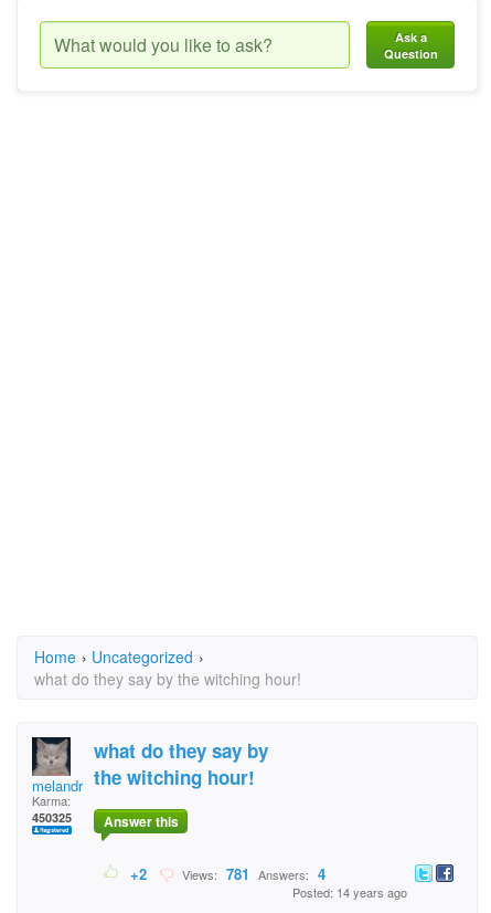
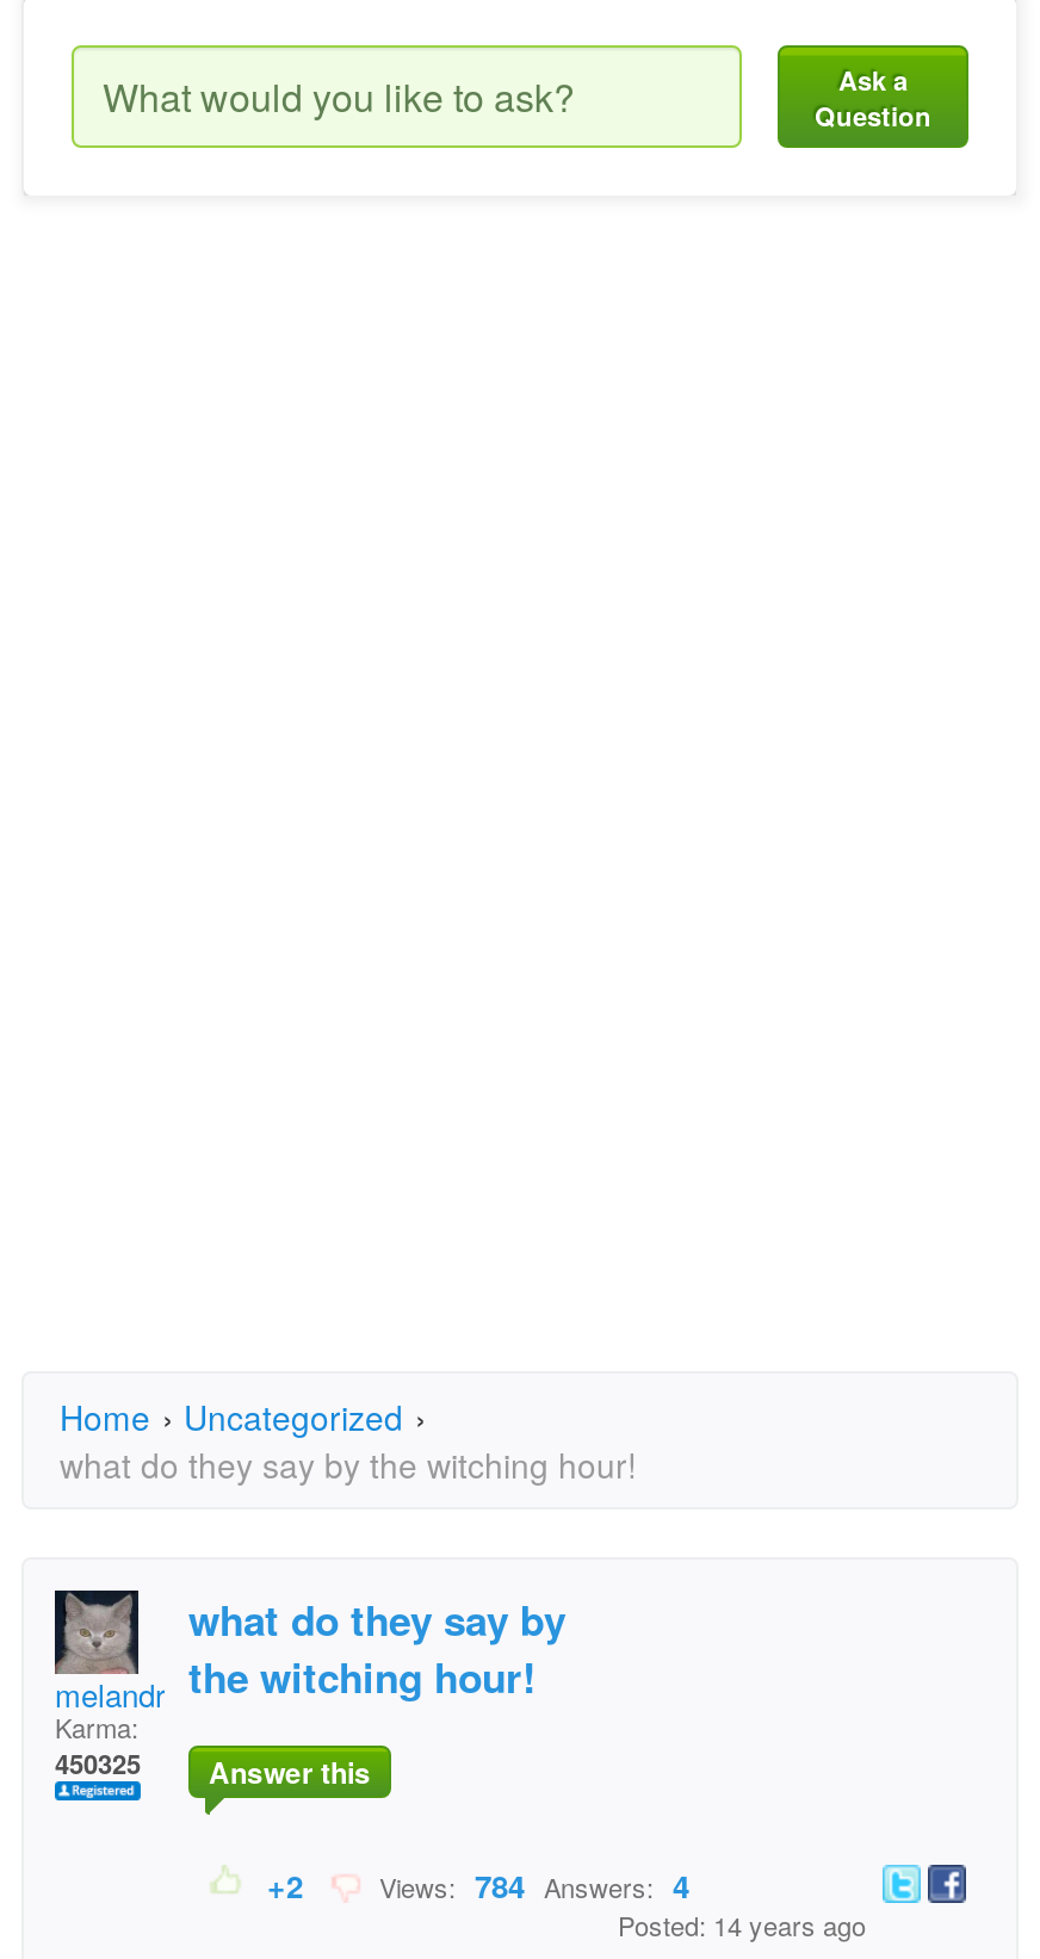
[175,863,325,884] Views: 781 Answers: 4 -> [365,1863,689,1908] Views: 784 Answers: 4

